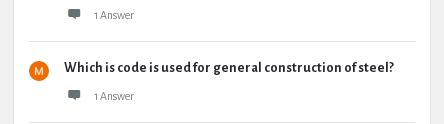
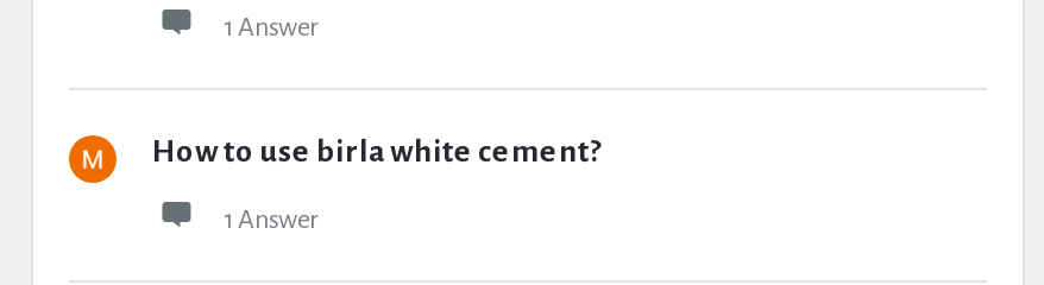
[64,61,394,75] Which is code is used for general construction of steel? -> [152,135,602,169] How to use birla white cement?

